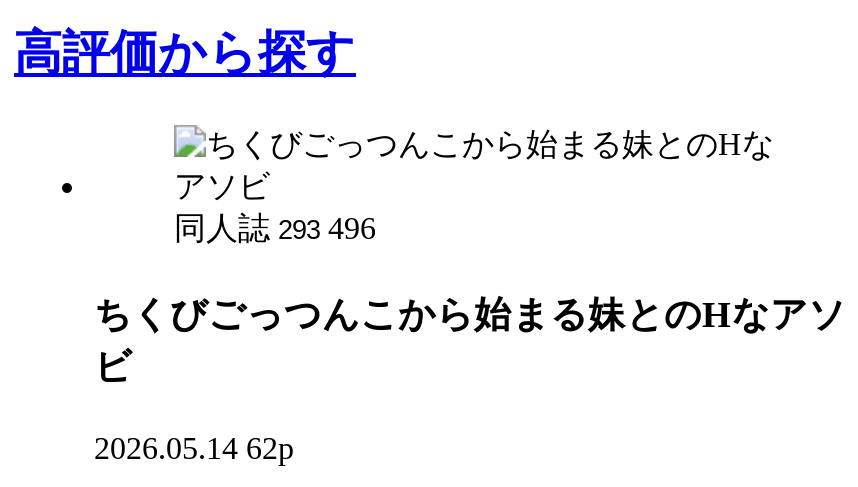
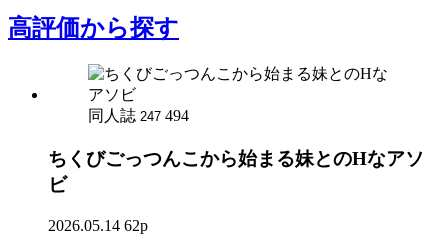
[174,211,376,245] 同人誌 293 496 -> [88,107,189,124] 同人誌 247 494

